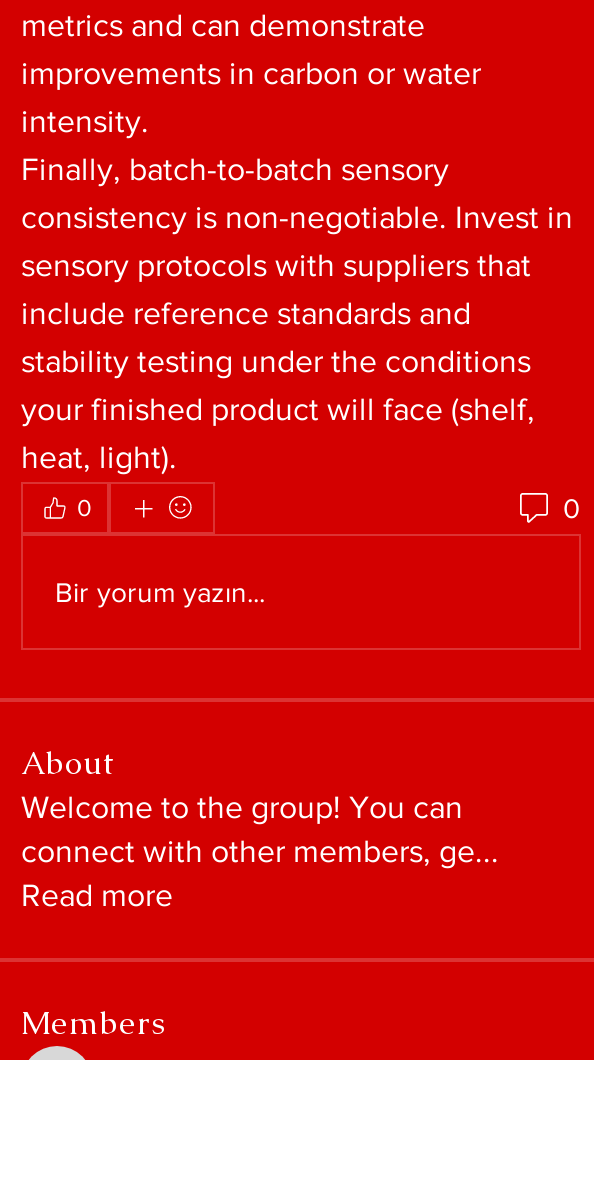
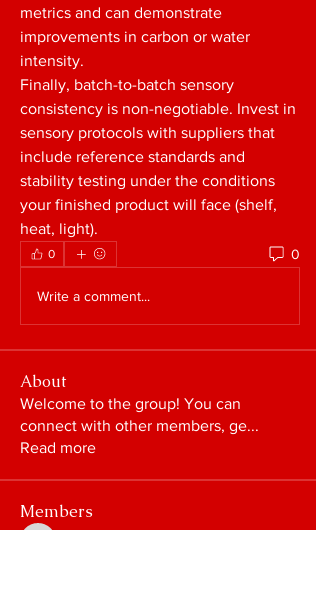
[55,575,265,607] Bir yorum yazın... -> [37,287,150,303] Write a comment...

